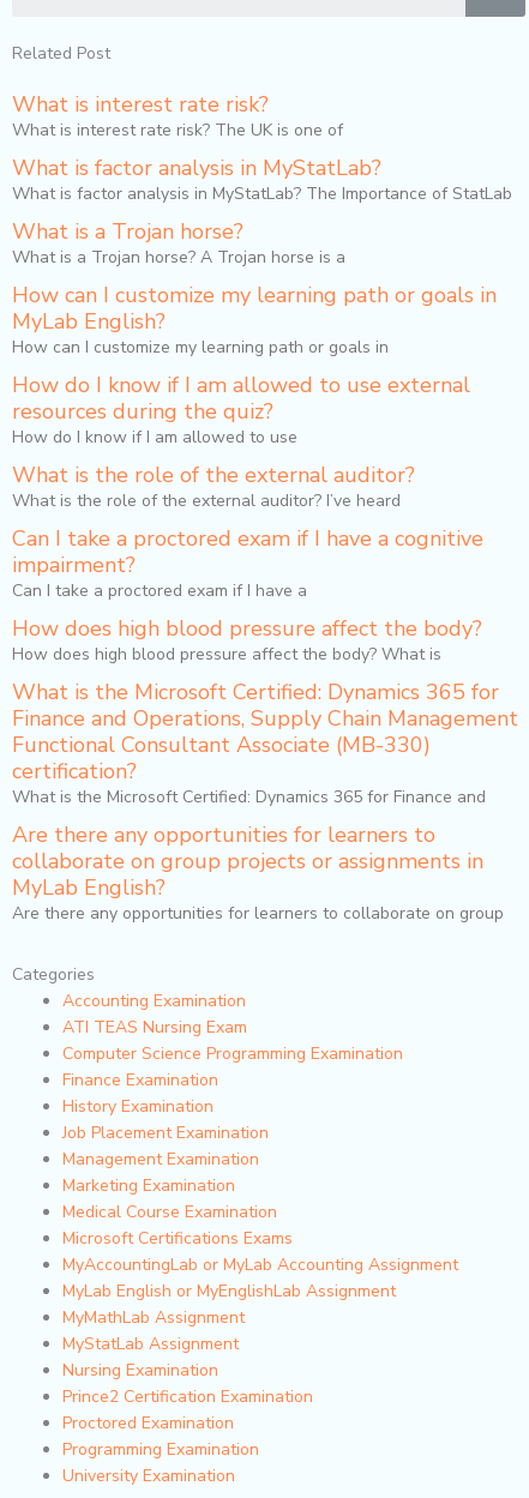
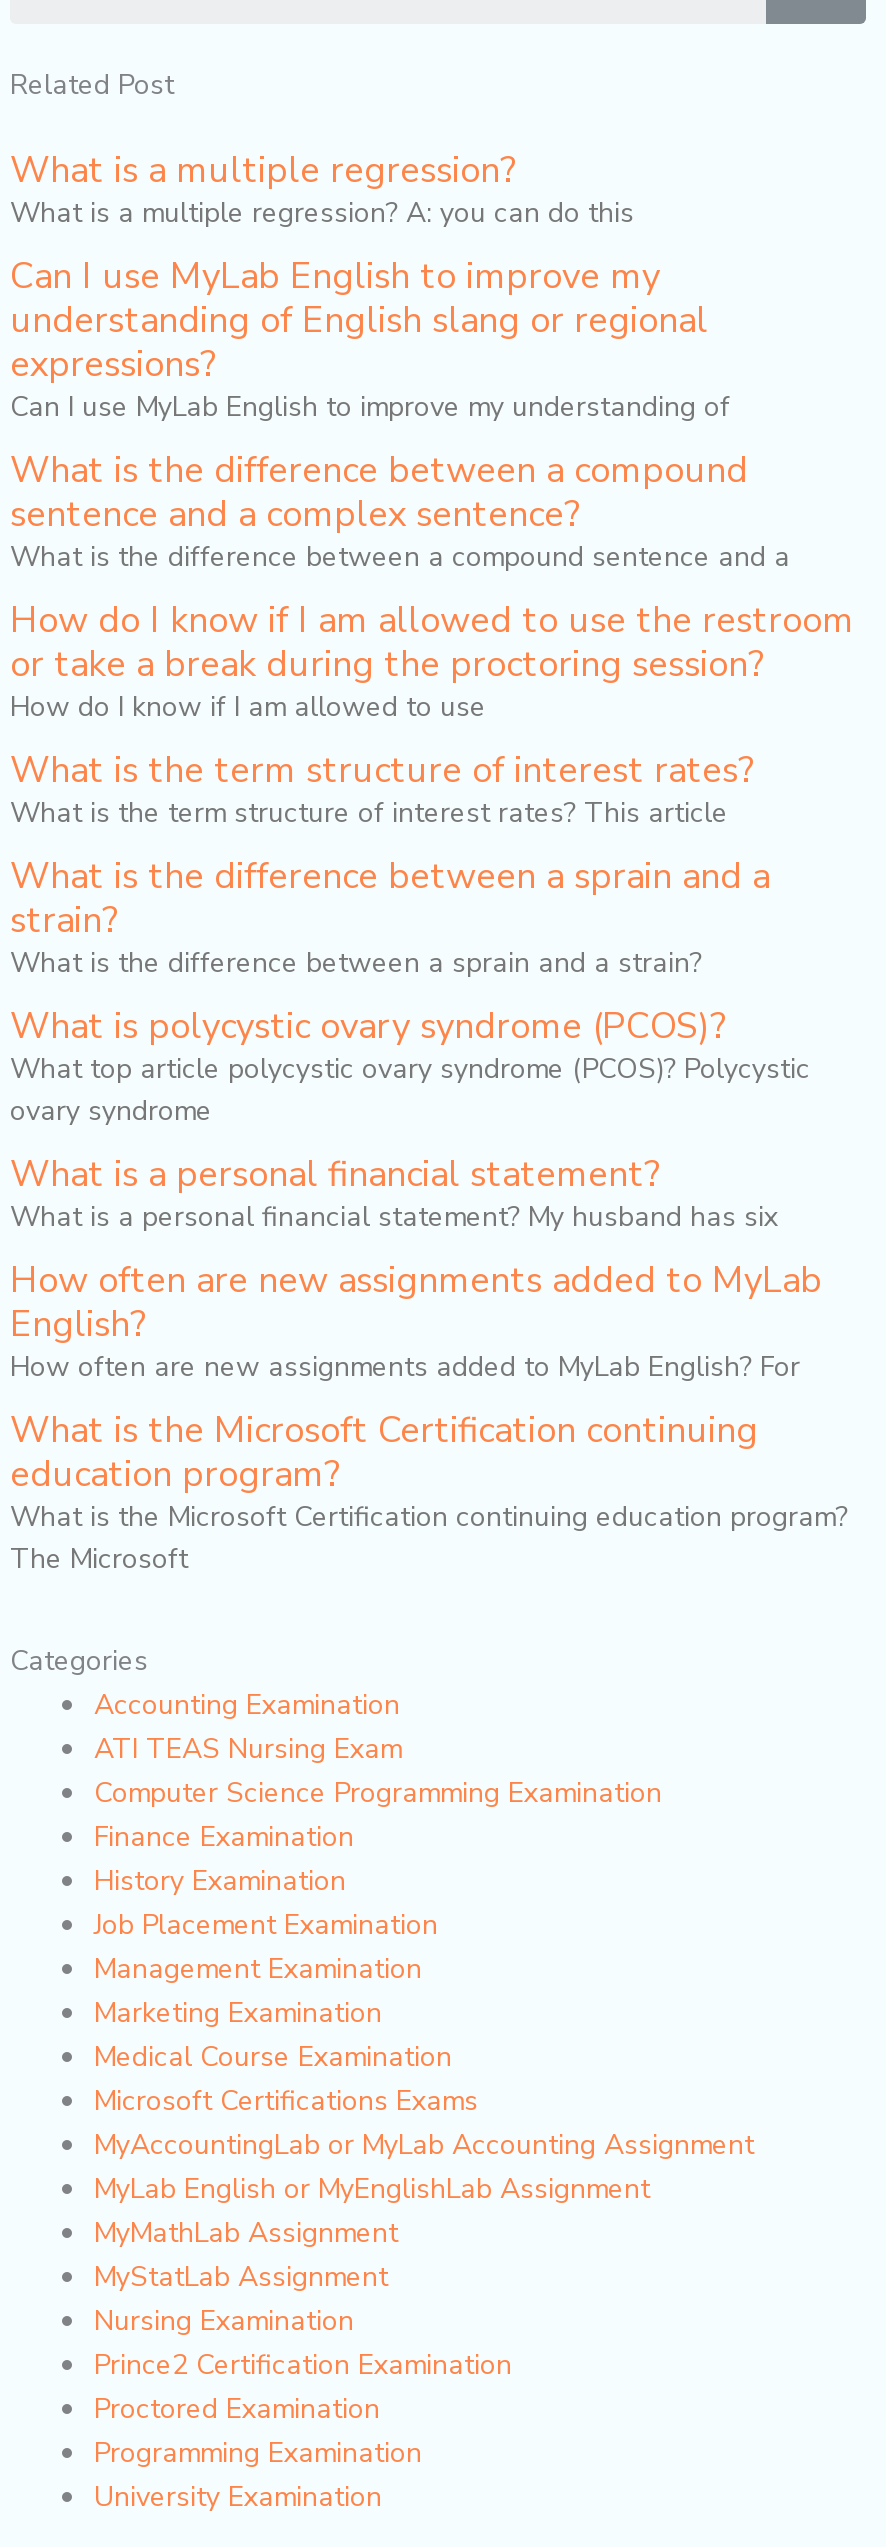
[12,90,512,426] What is interest rate risk? | What is interest rate risk? The UK is one of | What is factor analysis in MyStatLab? | What is factor analysis in MyStatLab? The Importance of StatLab | What is a Trojan horse? | What is a Trojan horse? A Trojan horse is a | How can I customize my learning path or goals in | MyLab English? | How can I customize my learning path or goals in | How do I know if I am allowed to use external | resources during the quiz? -> [10,146,854,688] What is a multiple regression? | What is a multiple regression? A: you can do this | Can I use MyLab English to improve my | understanding of English slang or regional | expressions? | Can I use MyLab English to improve my understanding of | What is the difference between a compound | sentence and a complex sentence? | What is the difference between a compound sentence and a | How do I know if I am allowed to use the restroom | or take a break during the proctoring session?
[12,461,518,925] What is the role of the external auditor? | What is the role of the external auditor? I’ve heard | Can I take a proctored exam if I have a cognitive | impairment? | Can I take a proctored exam if I have a | How does high blood pressure affect the body? | How does high blood pressure affect the body? What is | What is the Microsoft Certified: Dynamics 365 for | Finance and Operations, Supply Chain Management | Functional Consultant Associate (MB-330) | certification? | What is the Microsoft Certified: Dynamics 365 for Finance and | Are there any opportunities for learners to | collaborate on group projects or assignments in | MyLab English? | Are there any opportunities for learners to collaborate on group -> [10,746,848,1578] What is the term structure of interest rates? | What is the term structure of interest rates? This article | What is the difference between a sprain and a | strain? | What is the difference between a sprain and a strain? | What is polycystic ovary syndrome (PCOS)? | What top article polycystic ovary syndrome (PCOS)? Polycystic | ovary syndrome | What is a personal financial statement? | What is a personal financial statement? My husband has six | How often are new assignments added to MyLab | English? | How often are new assignments added to MyLab English? For | What is the Microsoft Certification continuing | education program? | What is the Microsoft Certification continuing education program? | The Microsoft

